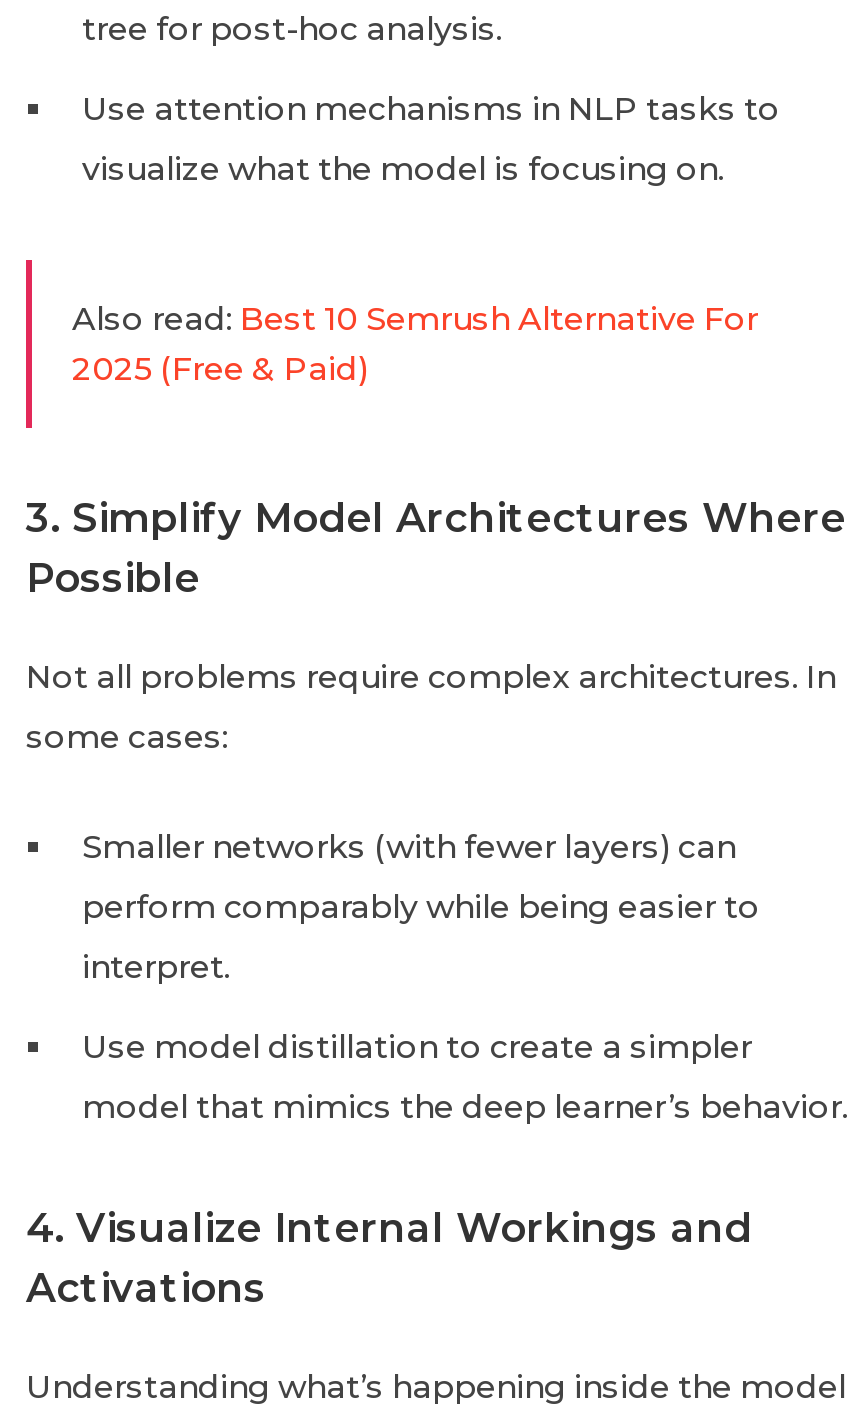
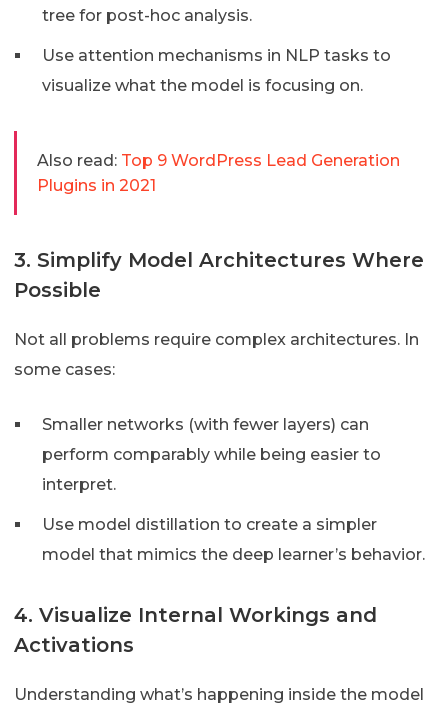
[72,300,758,388] Also read: Best 10 Semrush Alternative For | 2025 (Free & Paid) -> [37,151,400,195] Also read: Top 9 WordPress Lead Generation | Plugins in 2021

